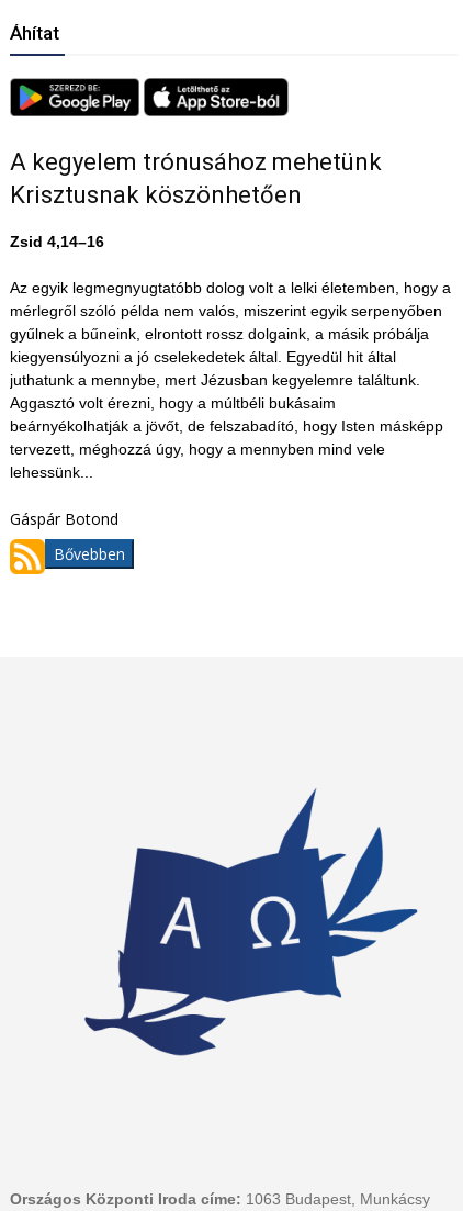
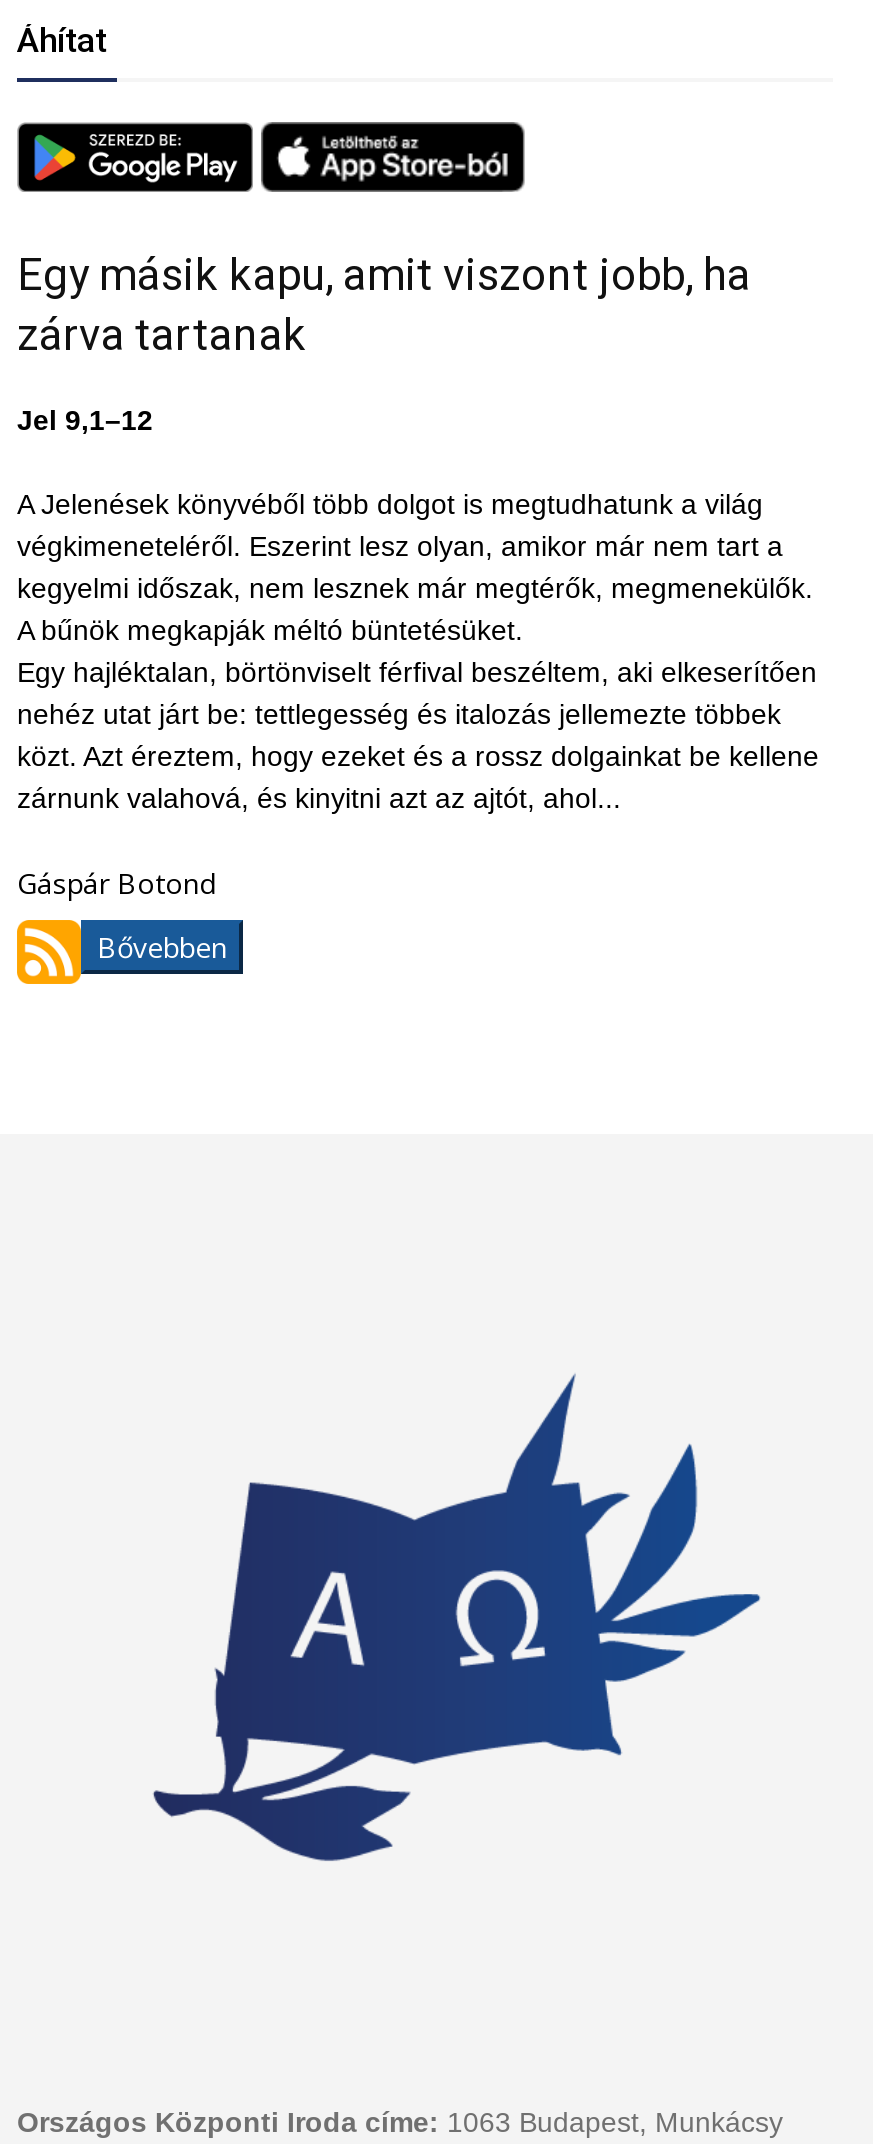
[10,148,382,208] A kegyelem trónusához mehetünk | Krisztusnak köszönhetően -> [17,250,751,360] Egy másik kapu, amit viszont jobb, ha | zárva tartanak
[10,233,104,250] Zsid 4,14–16 -> [17,404,153,436] Jel 9,1–12
[10,279,451,481] Az egyik legmegnyugtatóbb dolog volt a lelki életemben, hogy a | mérlegről szóló példa nem valós, miszerint egyik serpenyőben | gyűlnek a bűneink, elrontott rossz dolgaink, a másik próbálja | kiegyensúlyozni a jó cselekedetek által. Egyedül hit által | juthatunk a mennybe, mert Jézusban kegyelemre találtunk. | Aggasztó volt érezni, hogy a múltbéli bukásaim | beárnyékolhatják a jövőt, de felszabadító, hogy Isten másképp | tervezett, méghozzá úgy, hogy a mennyben mind vele | lehessünk... -> [17,488,819,814] A Jelenések könyvéből több dolgot is megtudhatunk a világ | végkimeneteléről. Eszerint lesz olyan, amikor már nem tart a | kegyelmi időszak, nem lesznek már megtérők, megmenekülők. | A bűnök megkapják méltó büntetésüket. | Egy hajléktalan, börtönviselt férfival beszéltem, aki elkeserítően | nehéz utat járt be: tettlegesség és italozás jellemezte többek | közt. Azt éreztem, hogy ezeket és a rossz dolgainkat be kellene | zárnunk valahová, és kinyitni azt az ajtót, ahol...

